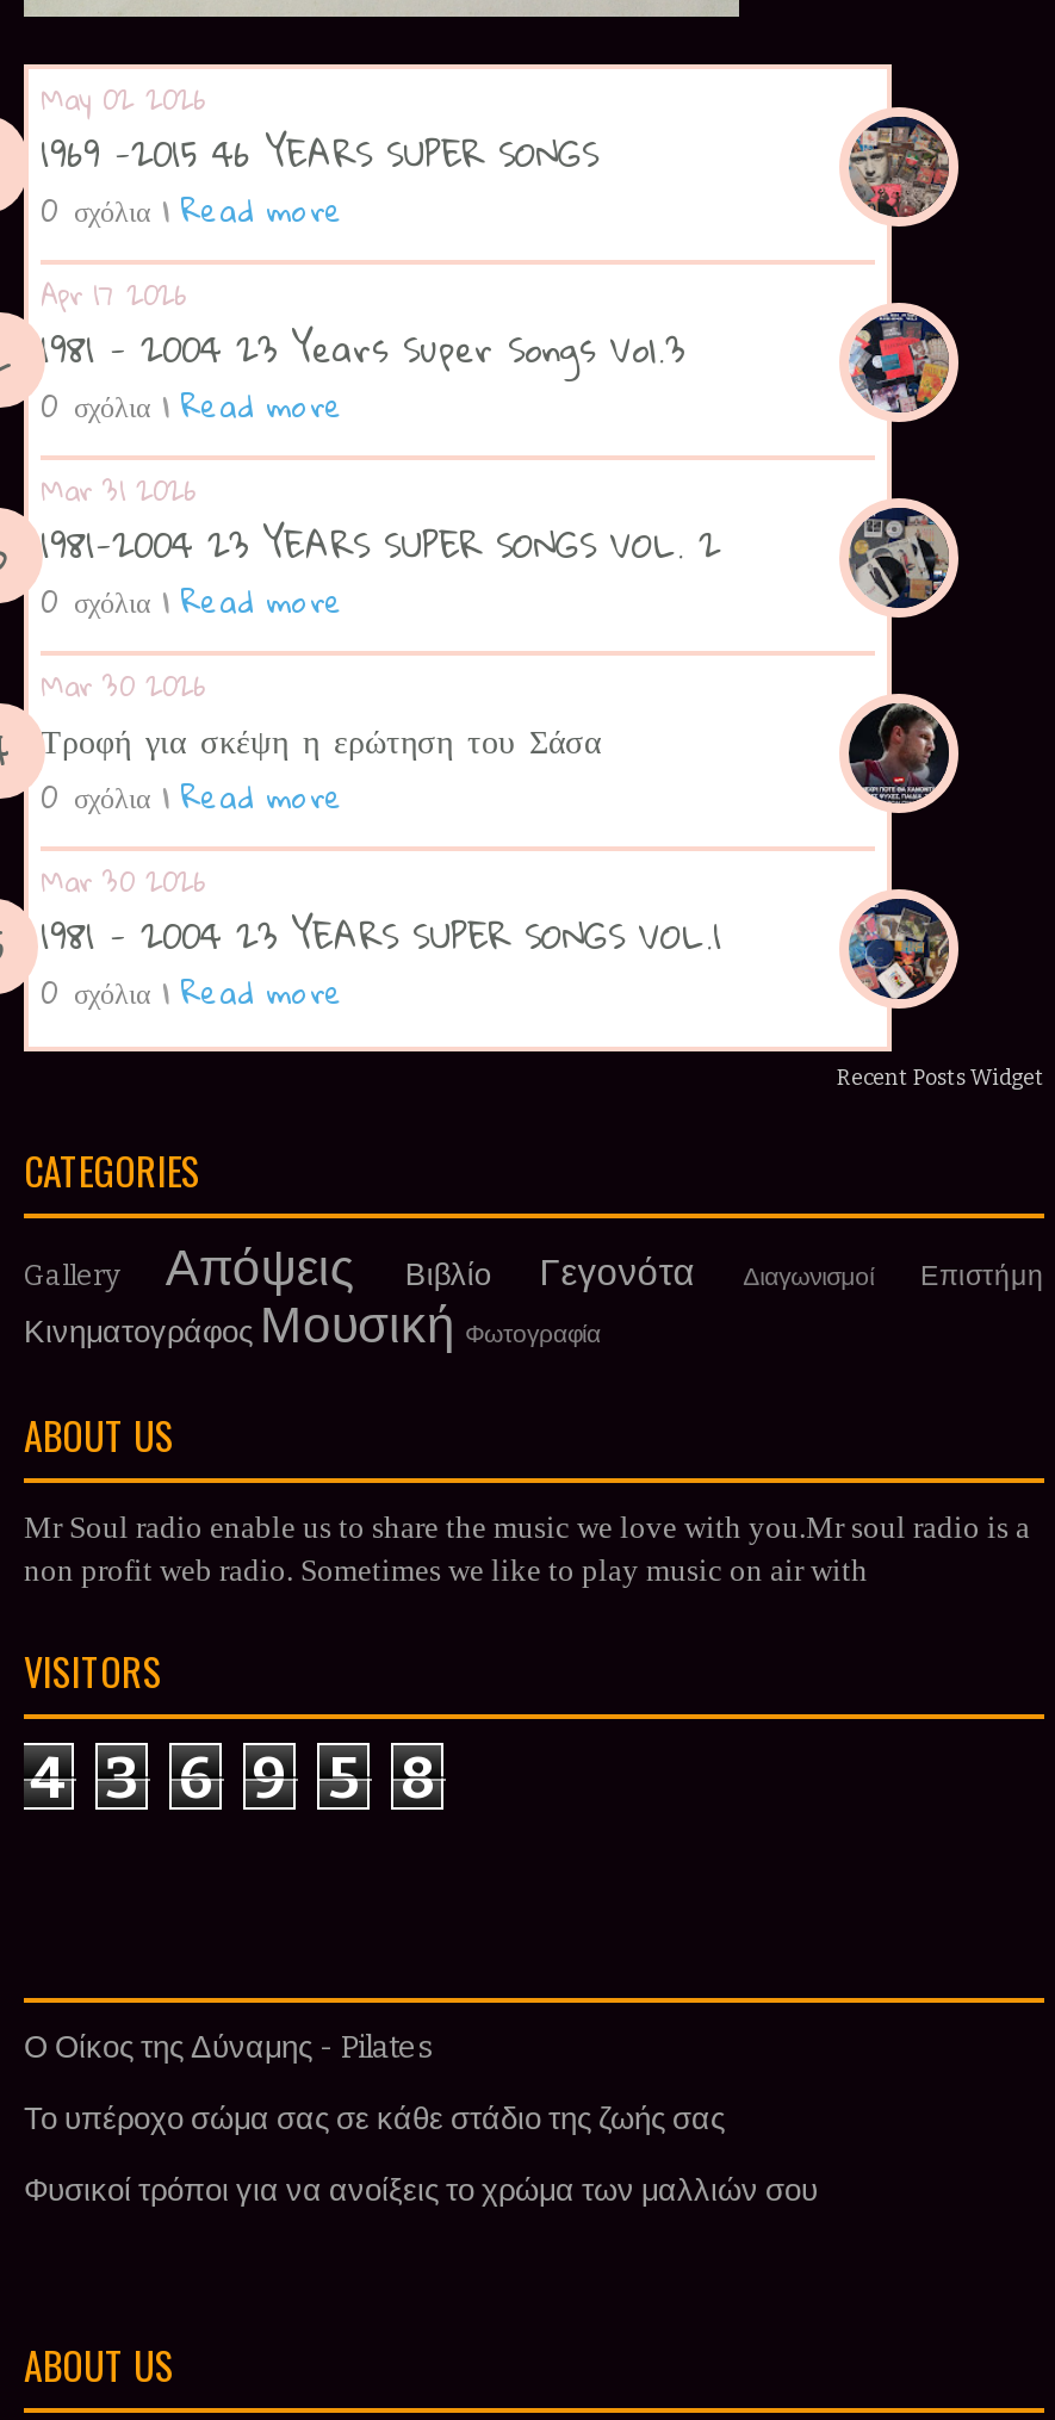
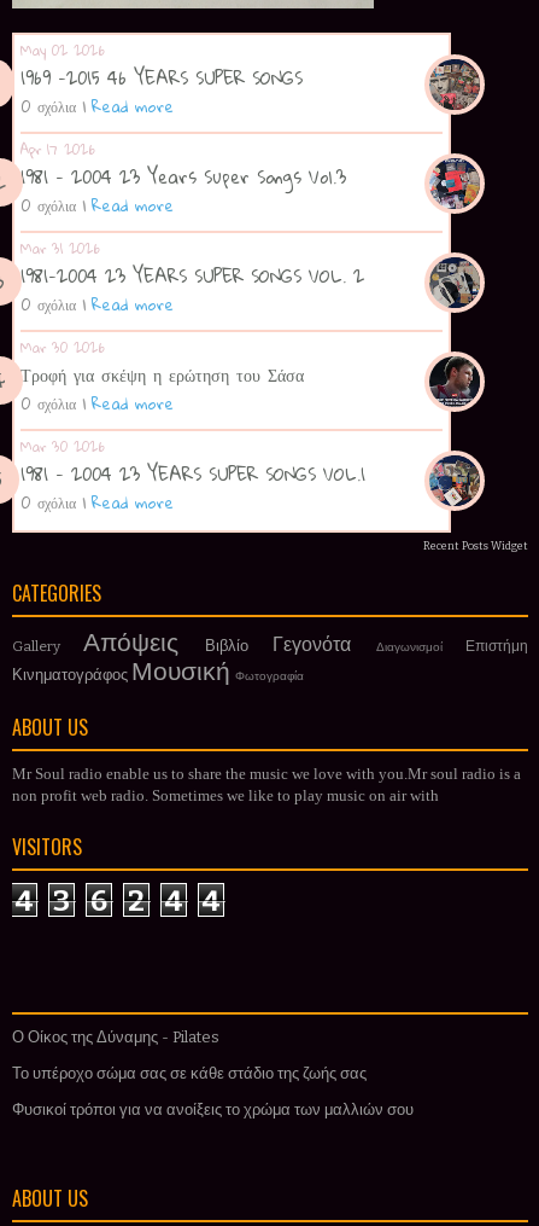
[253,1745,434,1812] 9 | 5 | 8 -> [128,884,220,918] 2 4 4

